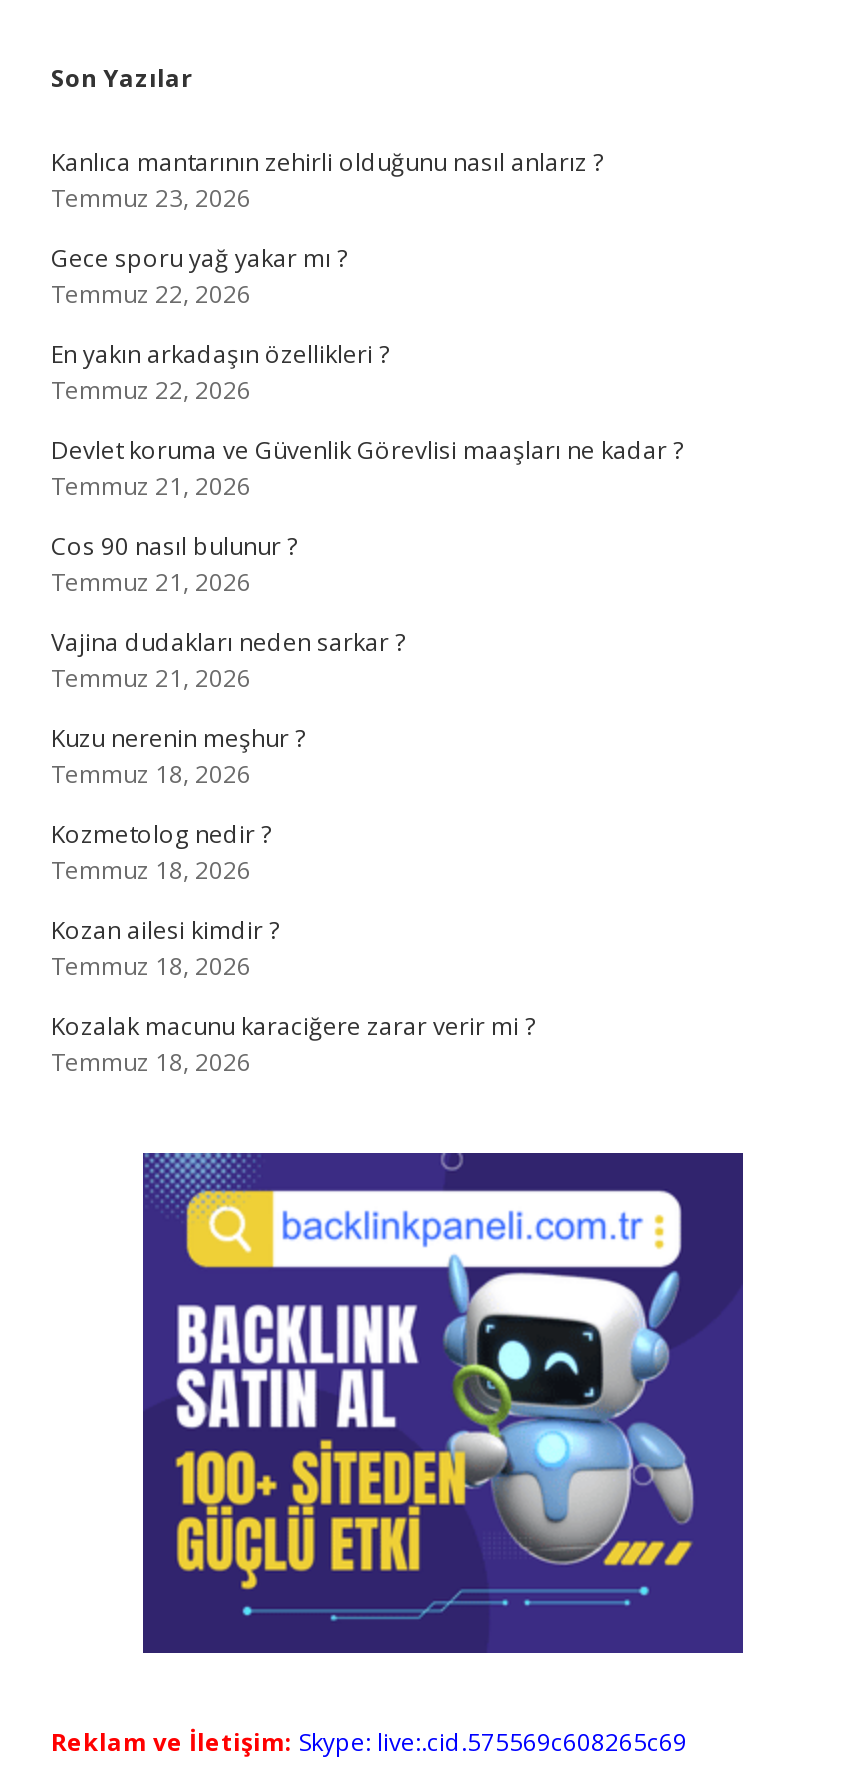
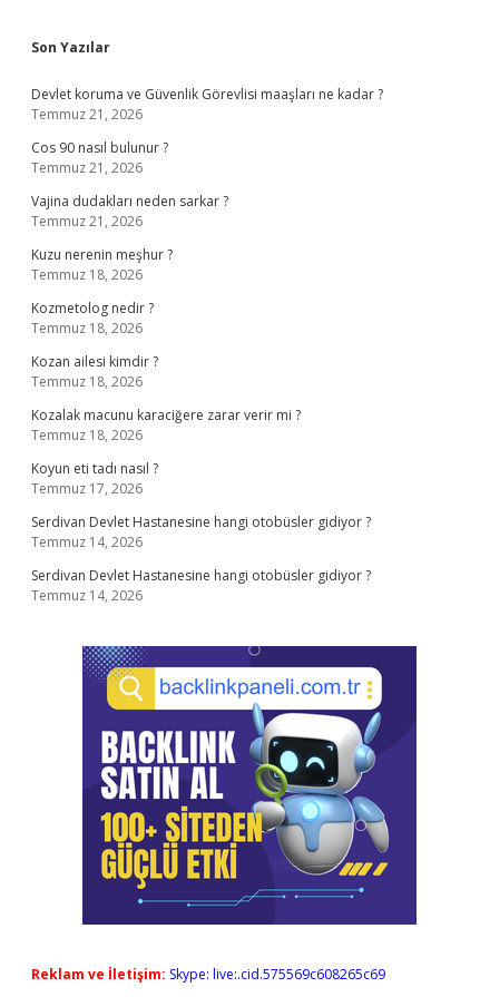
[51,145,603,407] Kanlıca mantarının zehirli olduğunu nasıl anlarız ? | Temmuz 23, 2026 | Gece sporu yağ yakar mı ? | Temmuz 22, 2026 | En yakın arkadaşın özellikleri ? | Temmuz 22, 2026 -> none
moved [51,433,683,1079] -> [31,85,383,444]: Devlet koruma ve Güvenlik Görevlisi maaşları ne kadar ? | Temmuz 21, 2026 | Cos 90 nasıl bulunur ? | ... | Kozalak macunu karaciğere zarar verir mi ? | Temmuz 18, 2026
none -> [31,459,371,605] Koyun eti tadı nasıl ? | Temmuz 17, 2026 | Serdivan Devlet Hastanesine hangi otobüsler gidiyor ? | Temmuz 14, 2026 | Serdivan Devlet Hastanesine hangi otobüsler gidiyor ? | Temmuz 14, 2026

